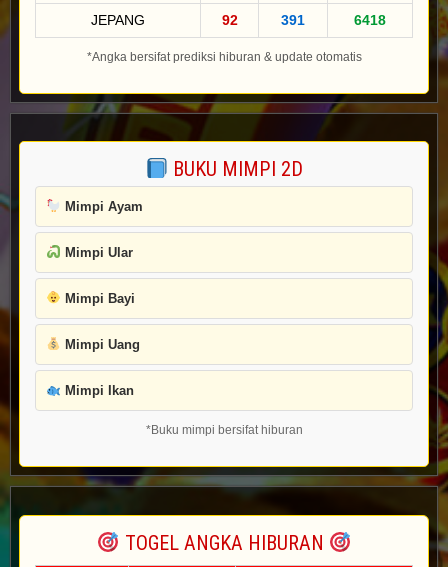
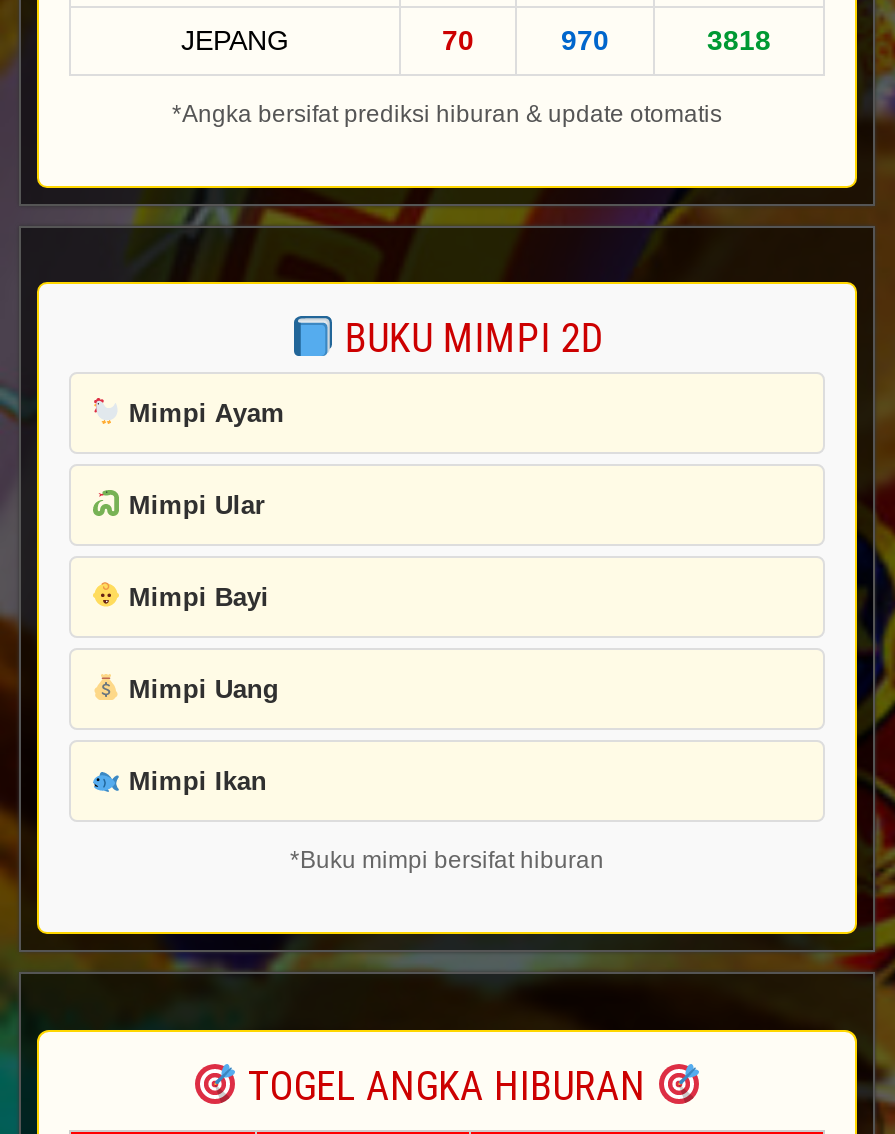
[221,12,237,28] 92 -> [442,24,474,56] 70
[281,12,305,28] 391 -> [561,24,609,56] 970
[354,12,386,28] 6418 -> [707,24,771,56] 3818

